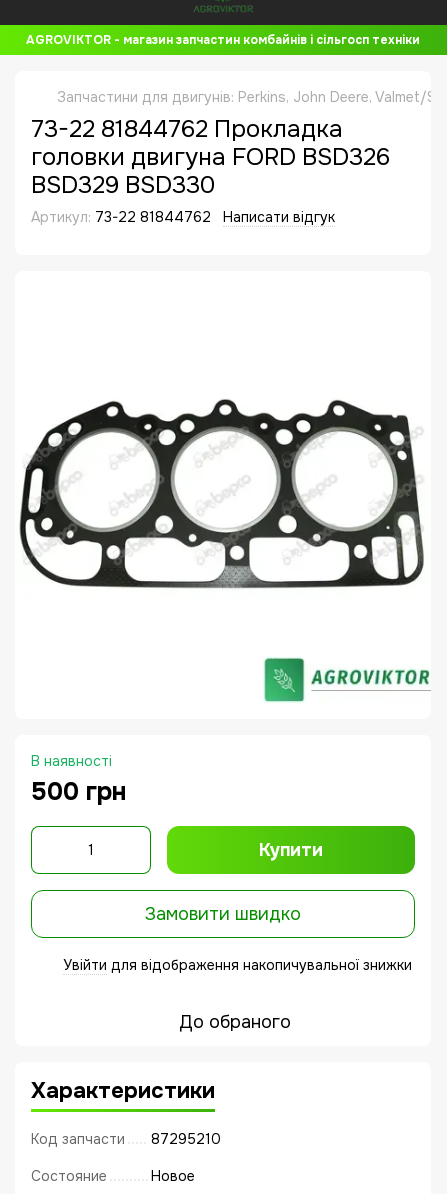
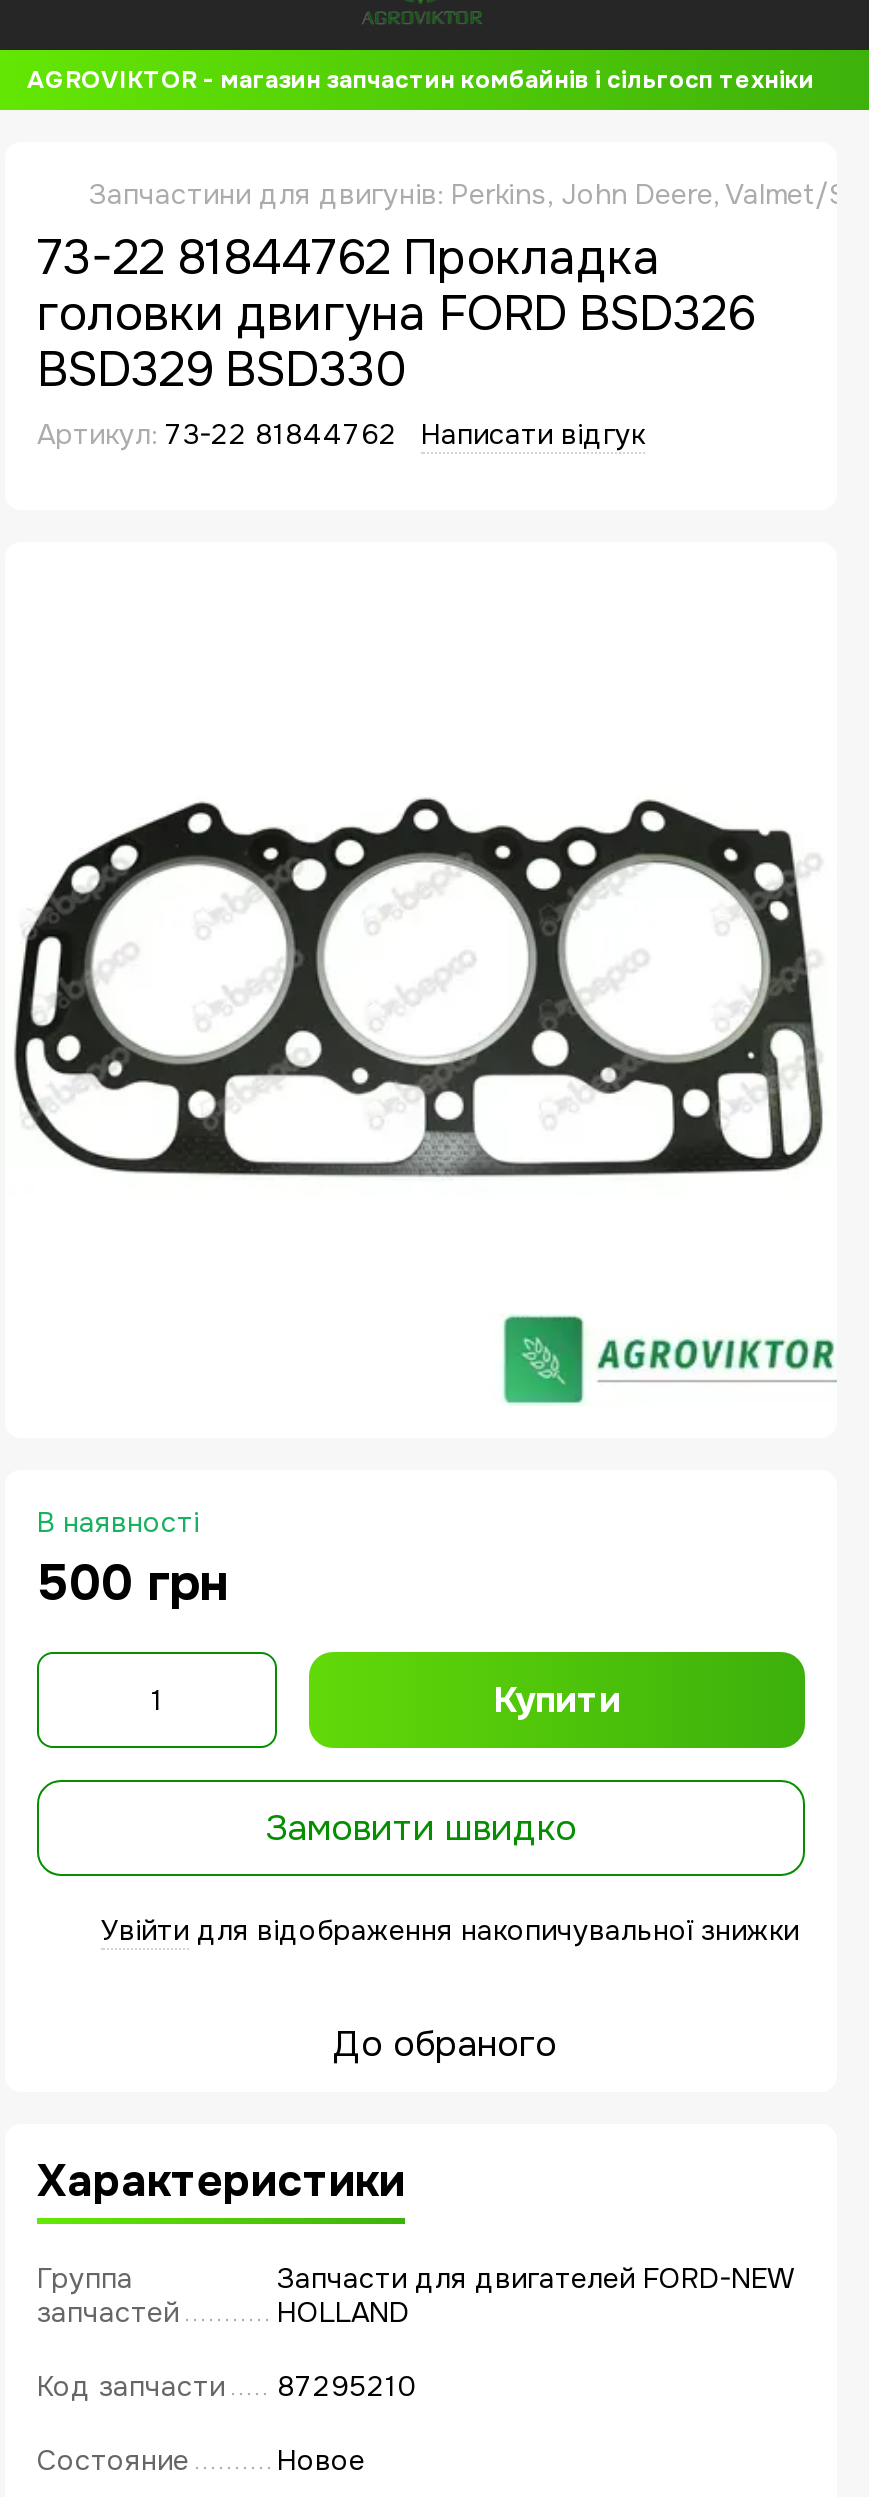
none -> [37,2260,179,2330] Группа | запчастей
none -> [277,2260,793,2330] Запчасти для двигателей FORD-NEW | HOLLAND

